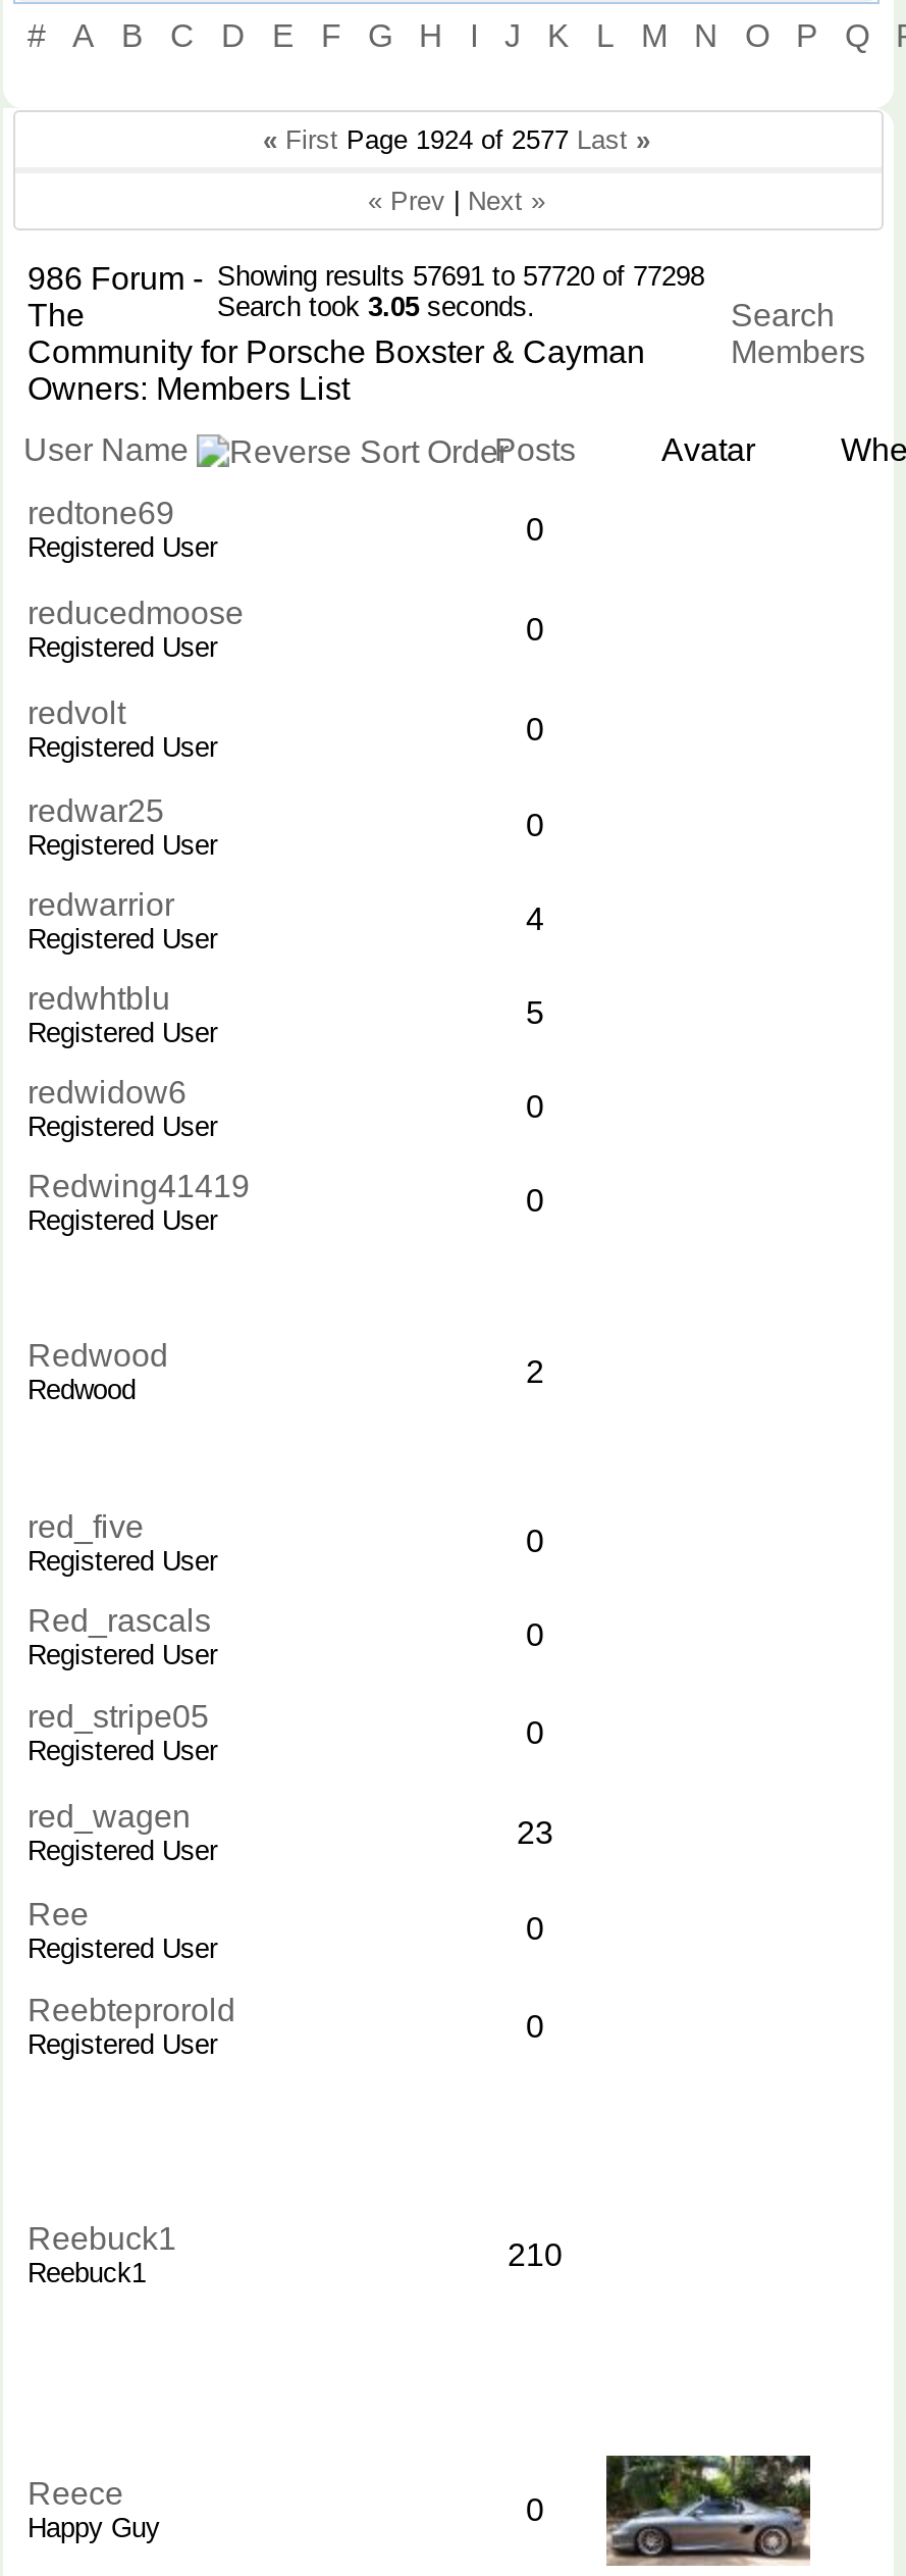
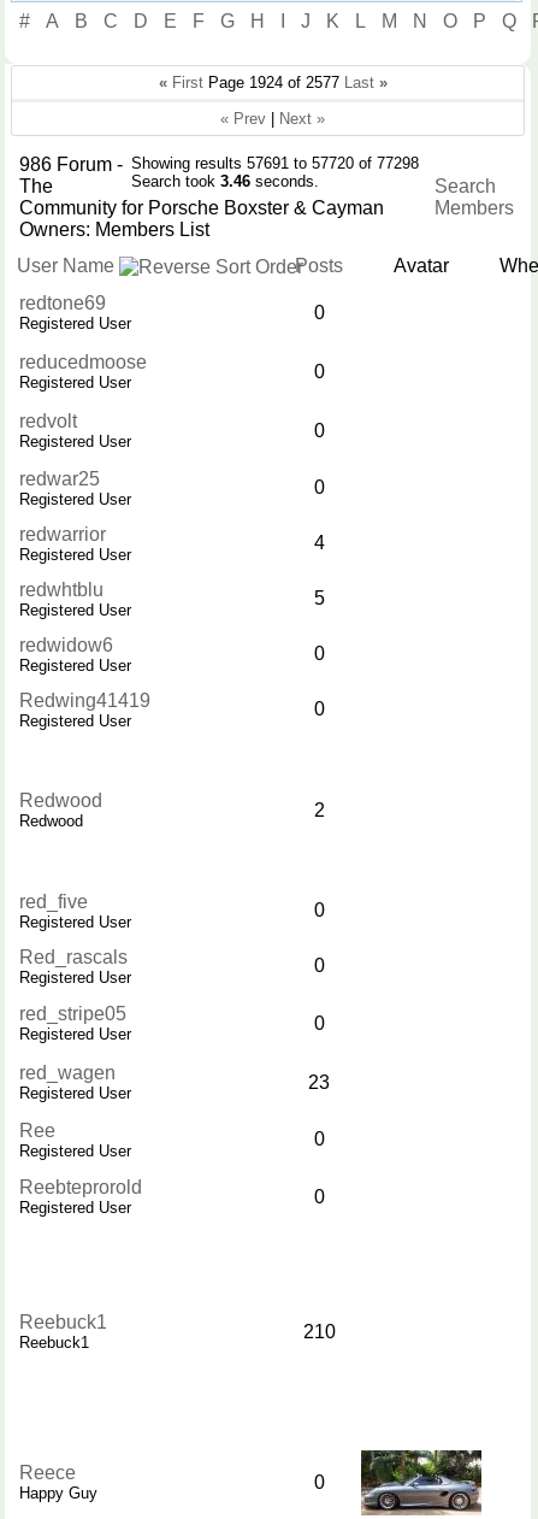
[217,292,535,322] Search took 3.05 seconds. -> [131,172,319,190] Search took 3.46 seconds.

